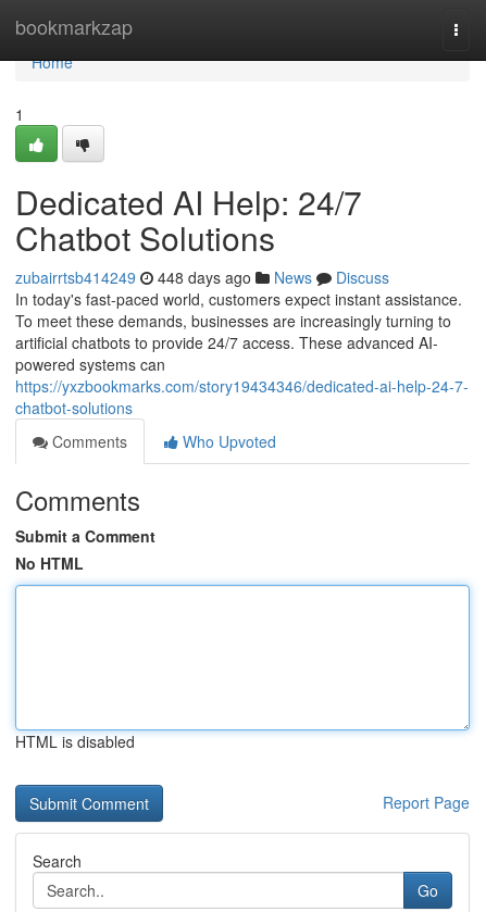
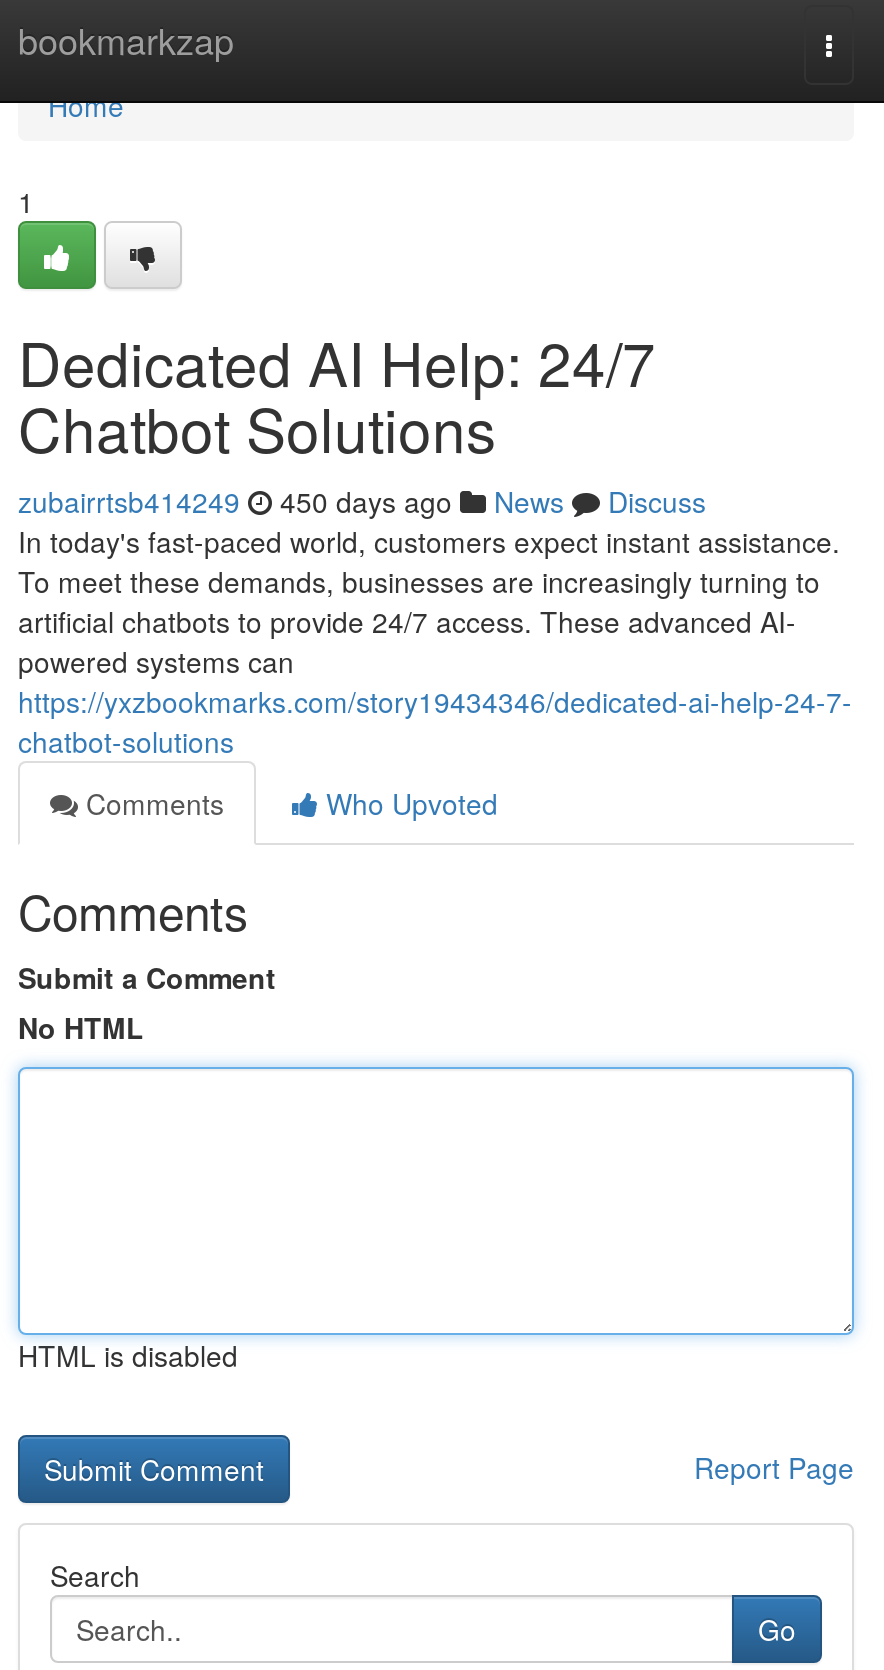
[15,266,389,288] zubairrtsb414249 448 days ago News Discuss -> [18,481,706,521] zubairrtsb414249 450 days ago News Discuss

